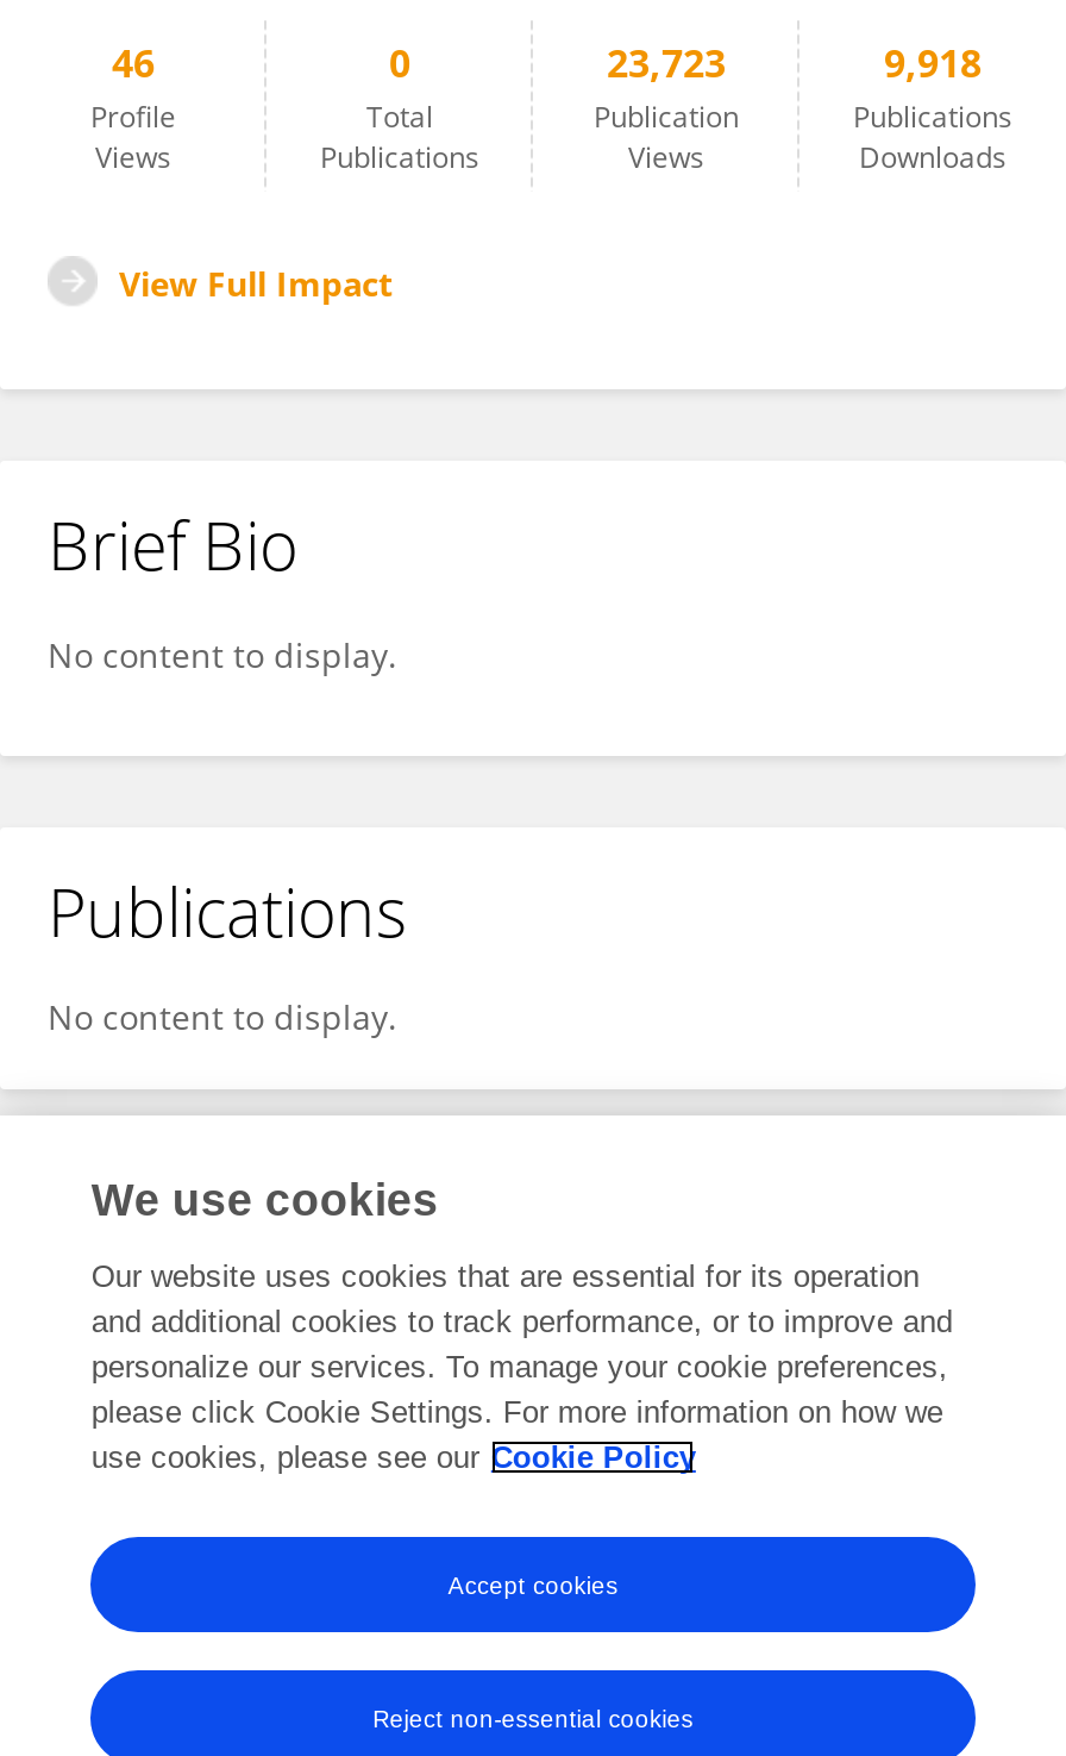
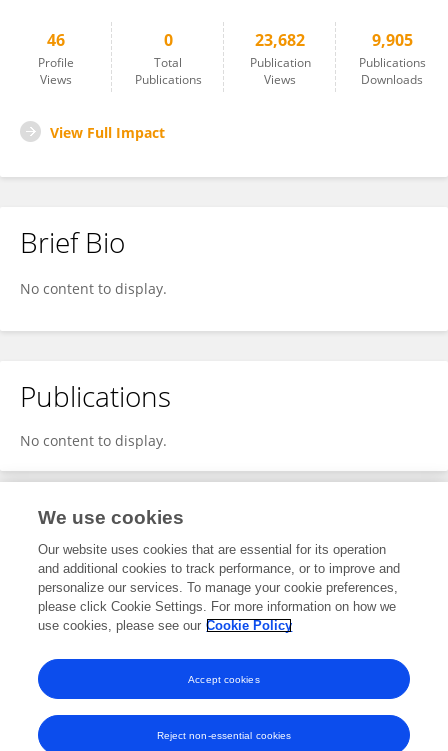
[607,37,726,89] 23,723 -> [255,29,305,51] 23,682
[884,37,982,89] 9,918 -> [371,29,412,51] 9,905

